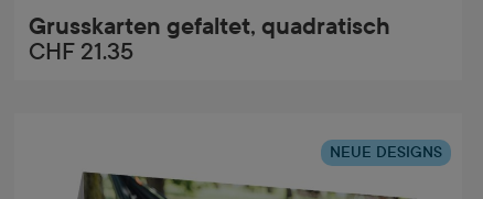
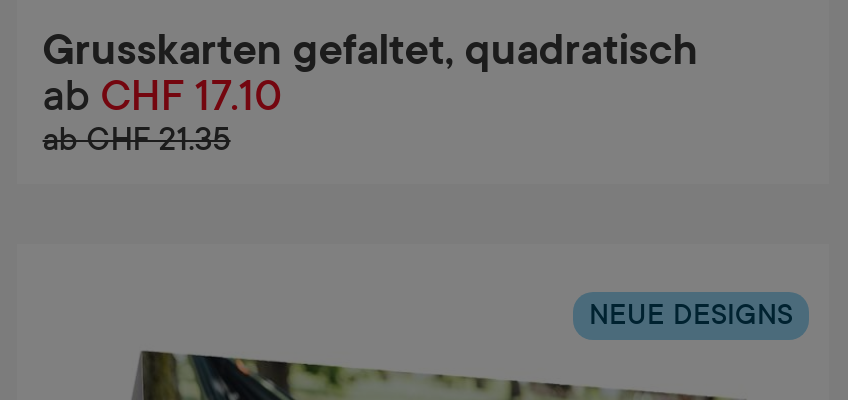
[28,38,133,66] CHF 21.35 -> [43,72,283,158] ab CHF 17.10 | ab CHF 21.35

